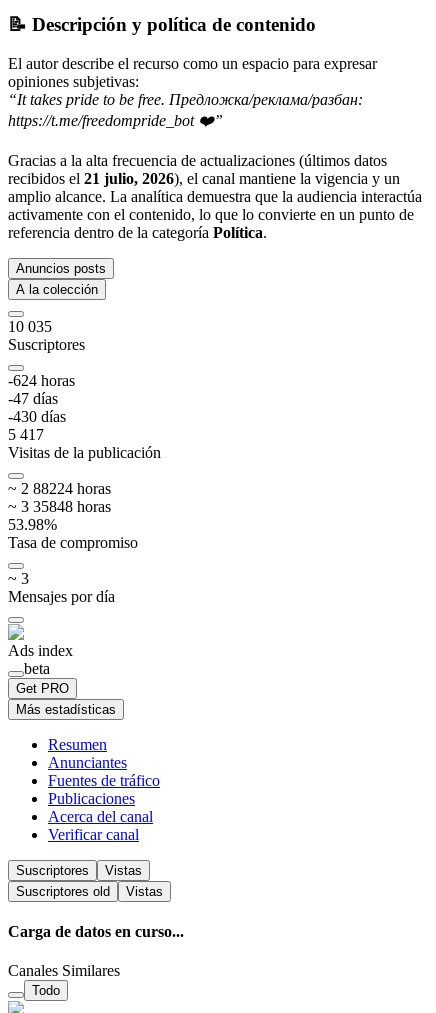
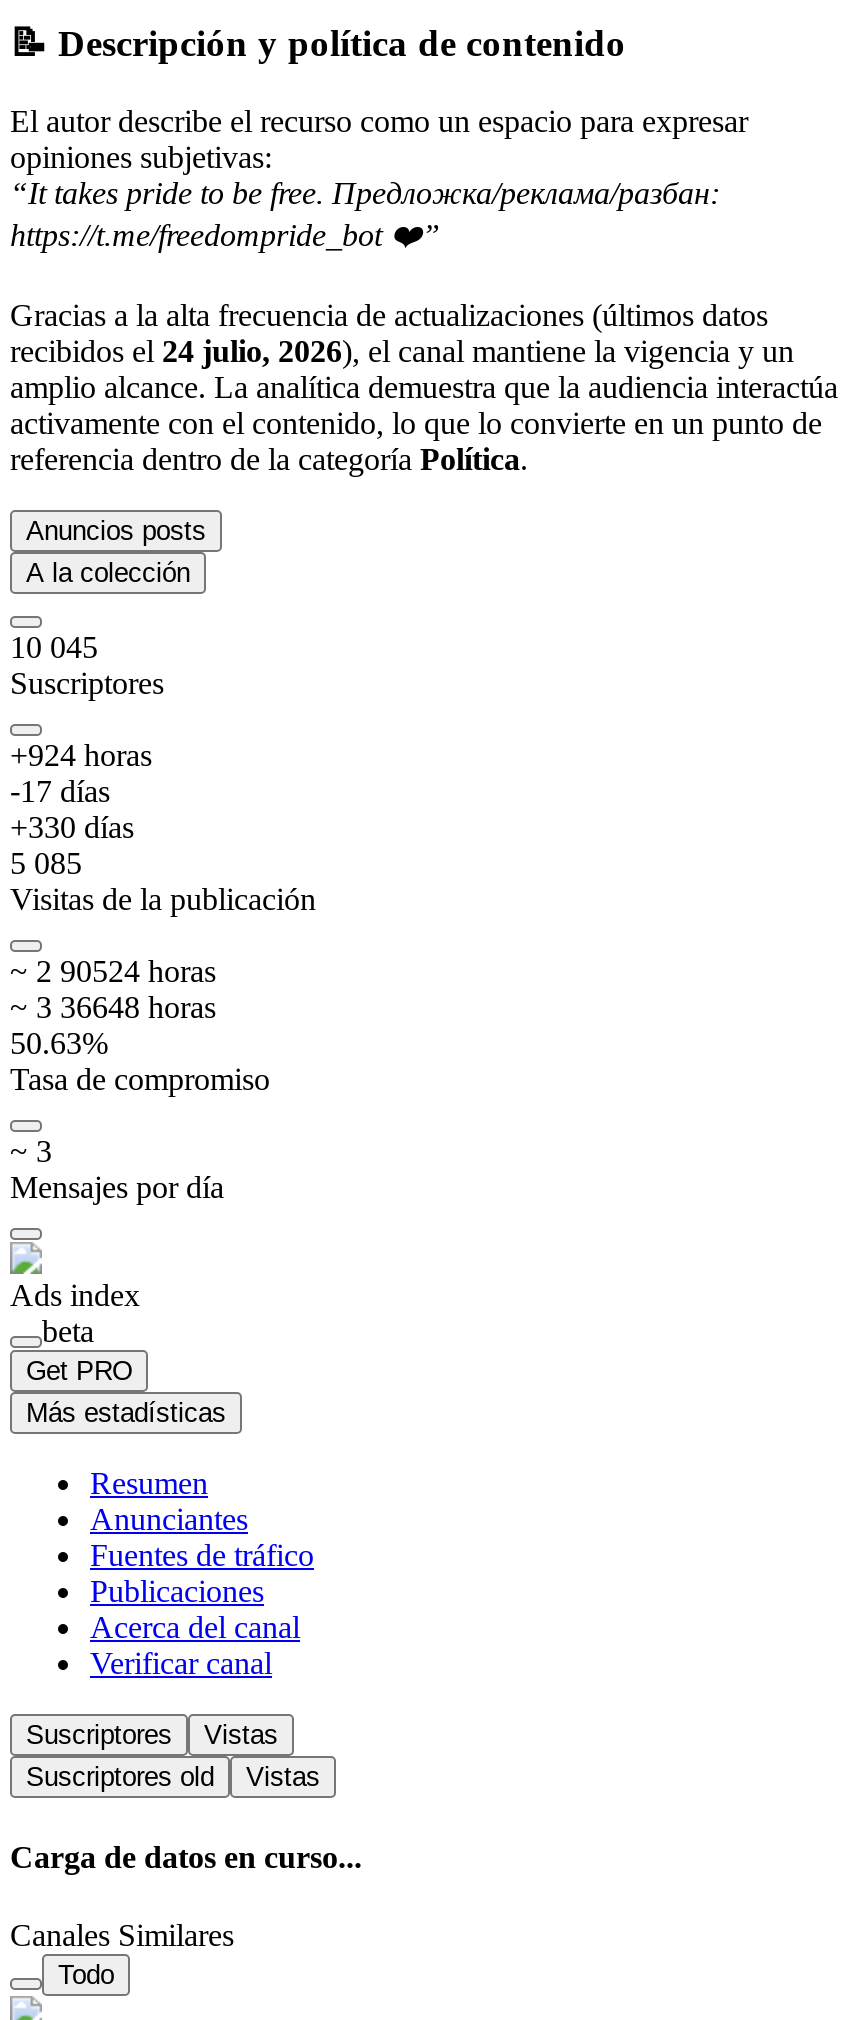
[8,170,400,187] recibidos el 21 julio, 2026), el canal mantiene la vigencia y un -> [10,333,794,367] recibidos el 24 julio, 2026), el canal mantiene la vigencia y un
[8,318,52,335] 10 035 -> [10,629,98,663] 10 045
[8,372,75,443] -624 horas | -47 días | -430 días | 5 417 -> [10,737,152,879] +924 horas | -1 7 días | +330 días | 5 085
[8,480,111,497] ~ 2 88224 horas -> [10,953,216,987] ~ 2 90524 horas
[8,498,111,515] ~ 3 35848 horas -> [10,989,216,1023] ~ 3 36648 horas
[8,516,57,533] 53.98% -> [10,1025,108,1059] 50.63%

